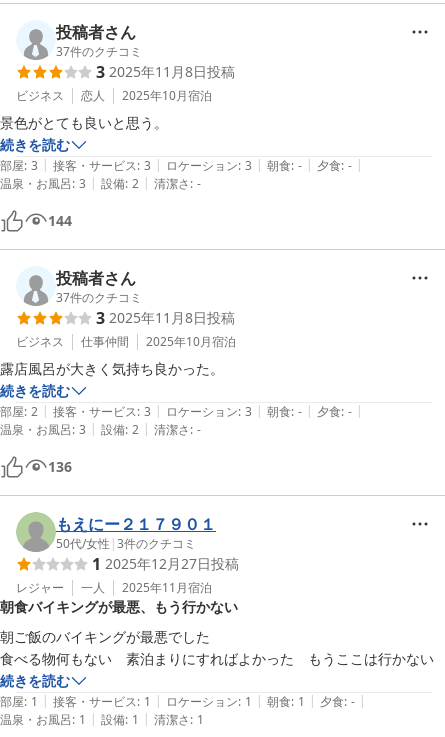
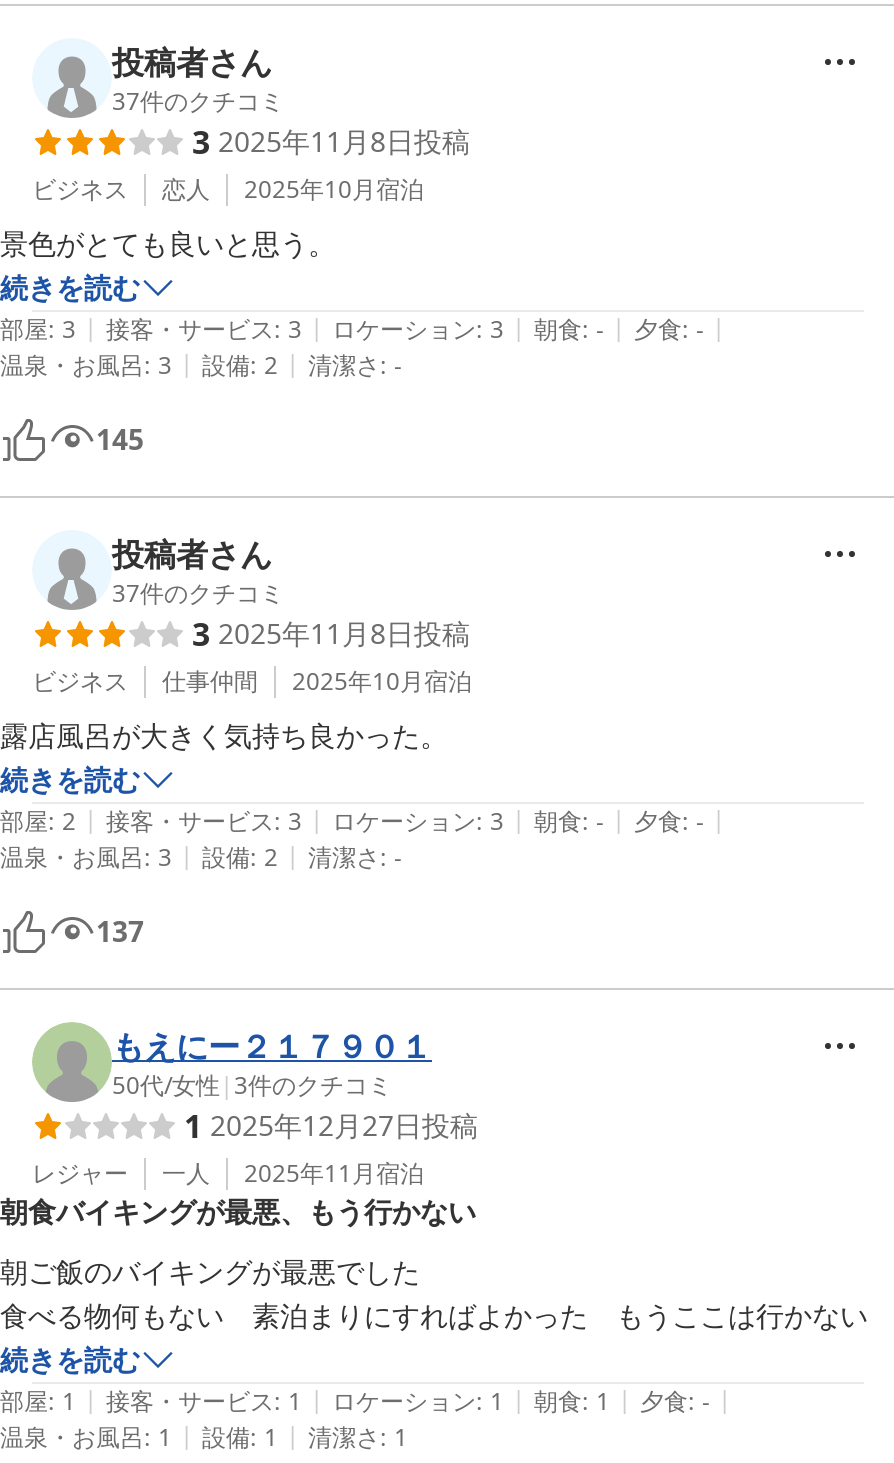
[48,211,72,230] 144 -> [96,420,144,458] 145
[48,457,72,476] 136 -> [96,912,144,950] 137

